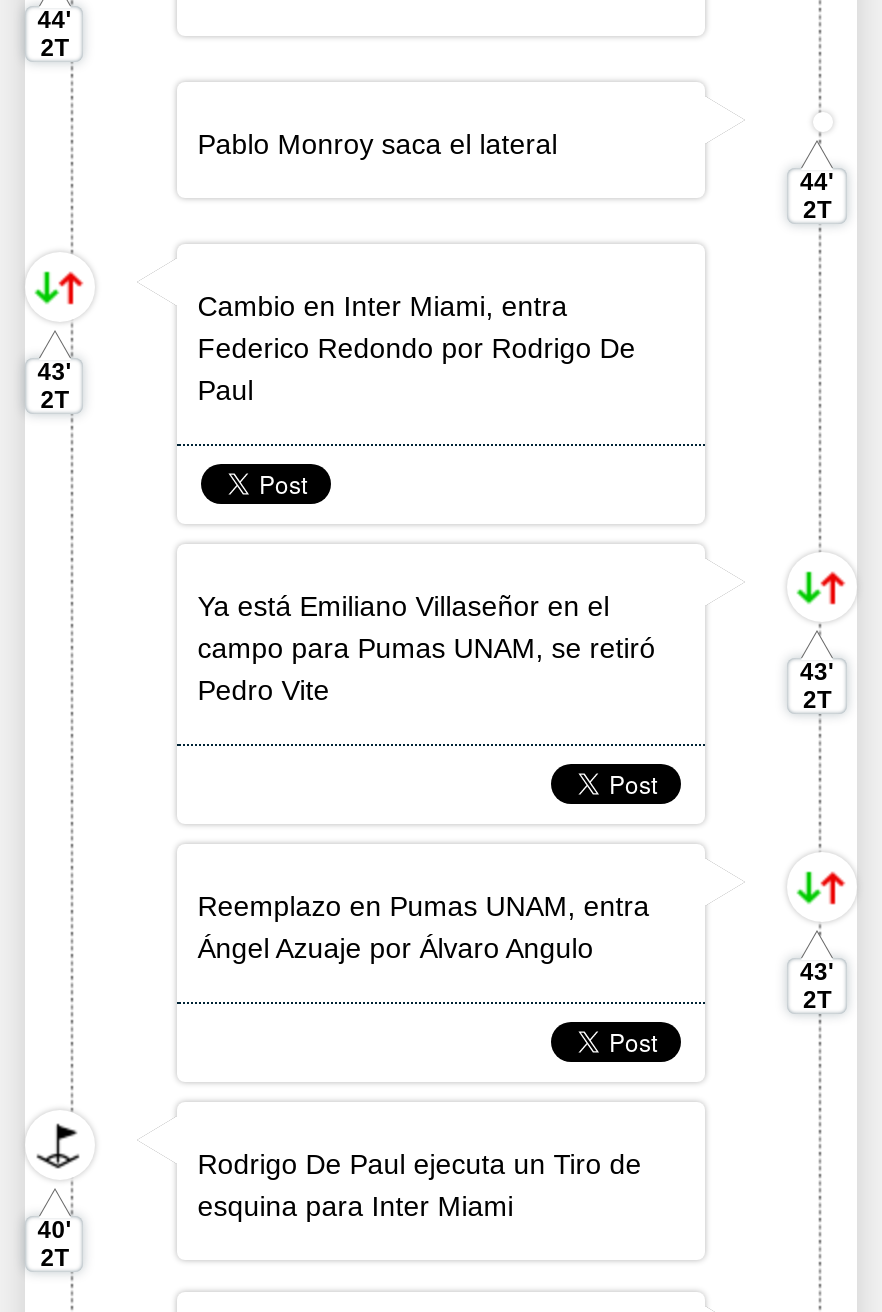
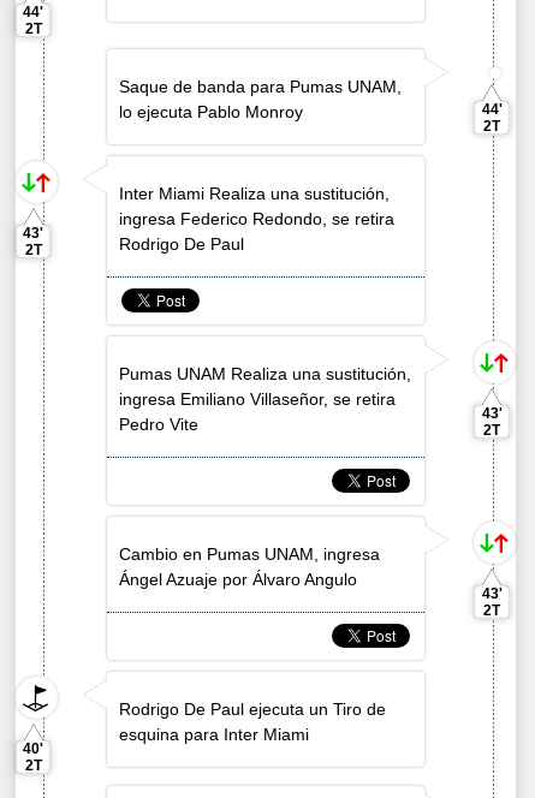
[198,128,558,160] Pablo Monroy saca el lateral -> [119,77,402,121] Saque de banda para Pumas UNAM, | lo ejecuta Pablo Monroy
[198,290,636,406] Cambio en Inter Miami, entra | Federico Redondo por Rodrigo De | Paul -> [119,184,395,253] Inter Miami Realiza una sustitución, | ingresa Federico Redondo, se retira | Rodrigo De Paul
[198,590,656,664] Ya está Emiliano Villaseñor en el | campo para Pumas UNAM, se retiró -> [119,364,412,408] Pumas UNAM Realiza una sustitución, | ingresa Emiliano Villaseñor, se retira
[198,890,650,922] Reemplazo en Pumas UNAM, entra -> [119,544,380,563] Cambio en Pumas UNAM, ingresa

